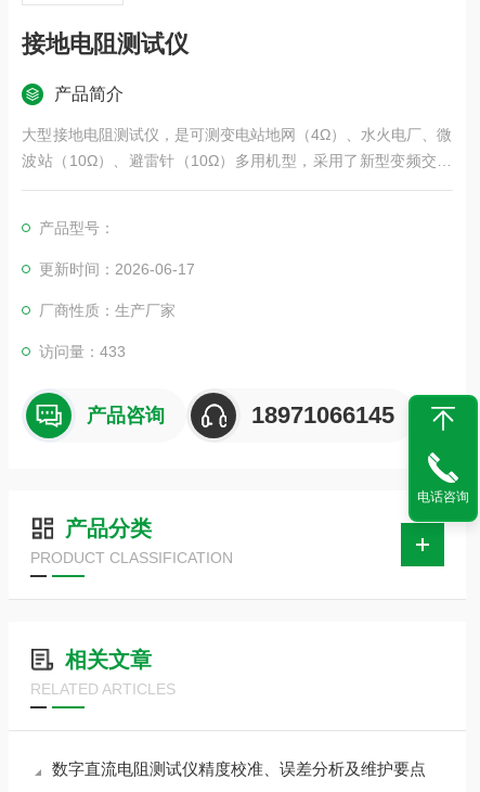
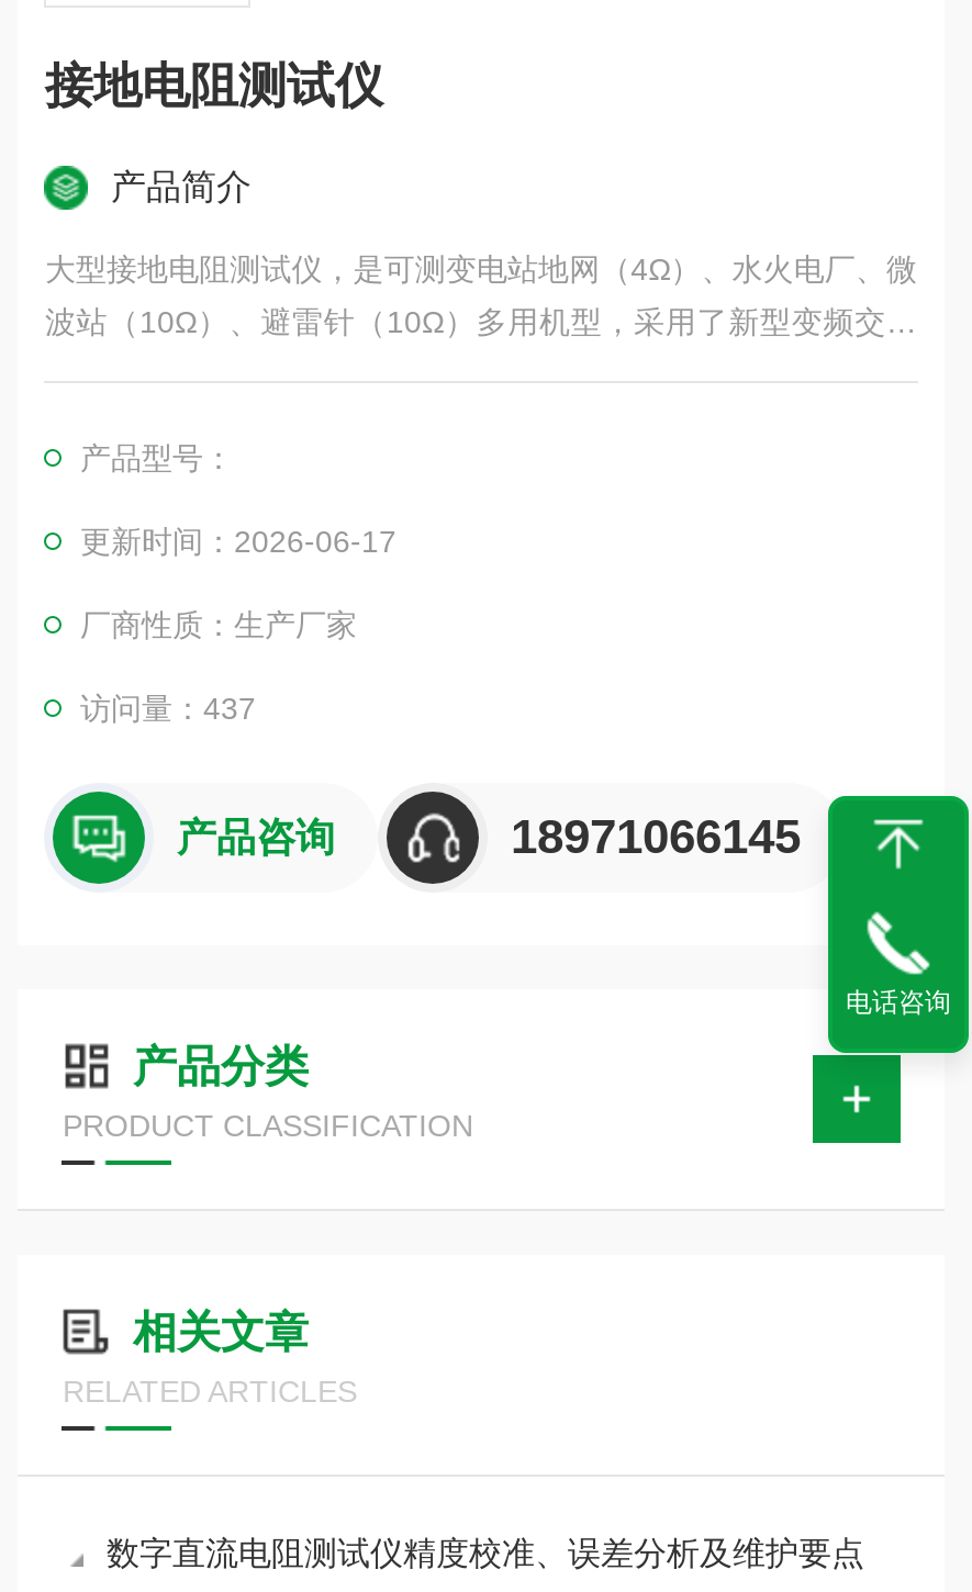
[39,343,126,360] 访问量：433 -> [80,691,256,726] 访问量：437

